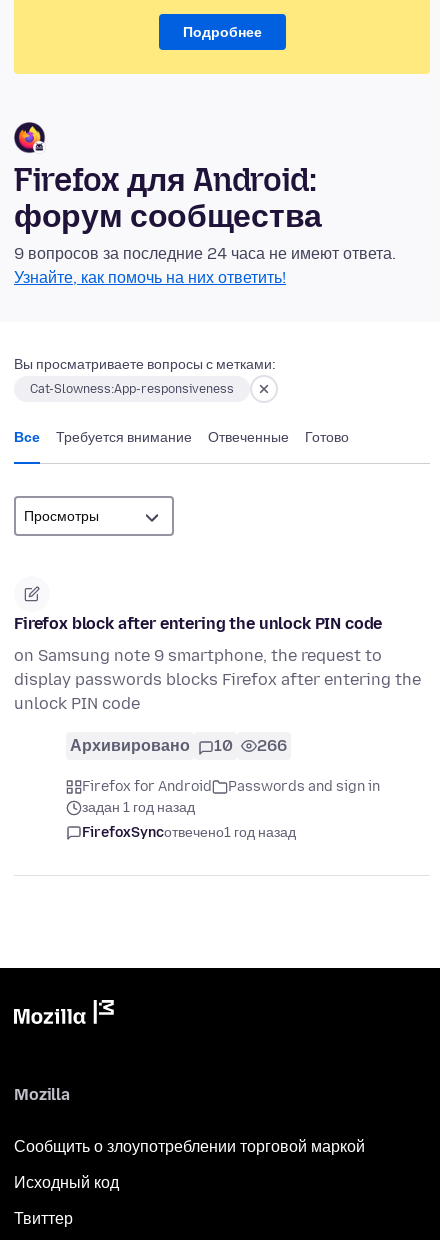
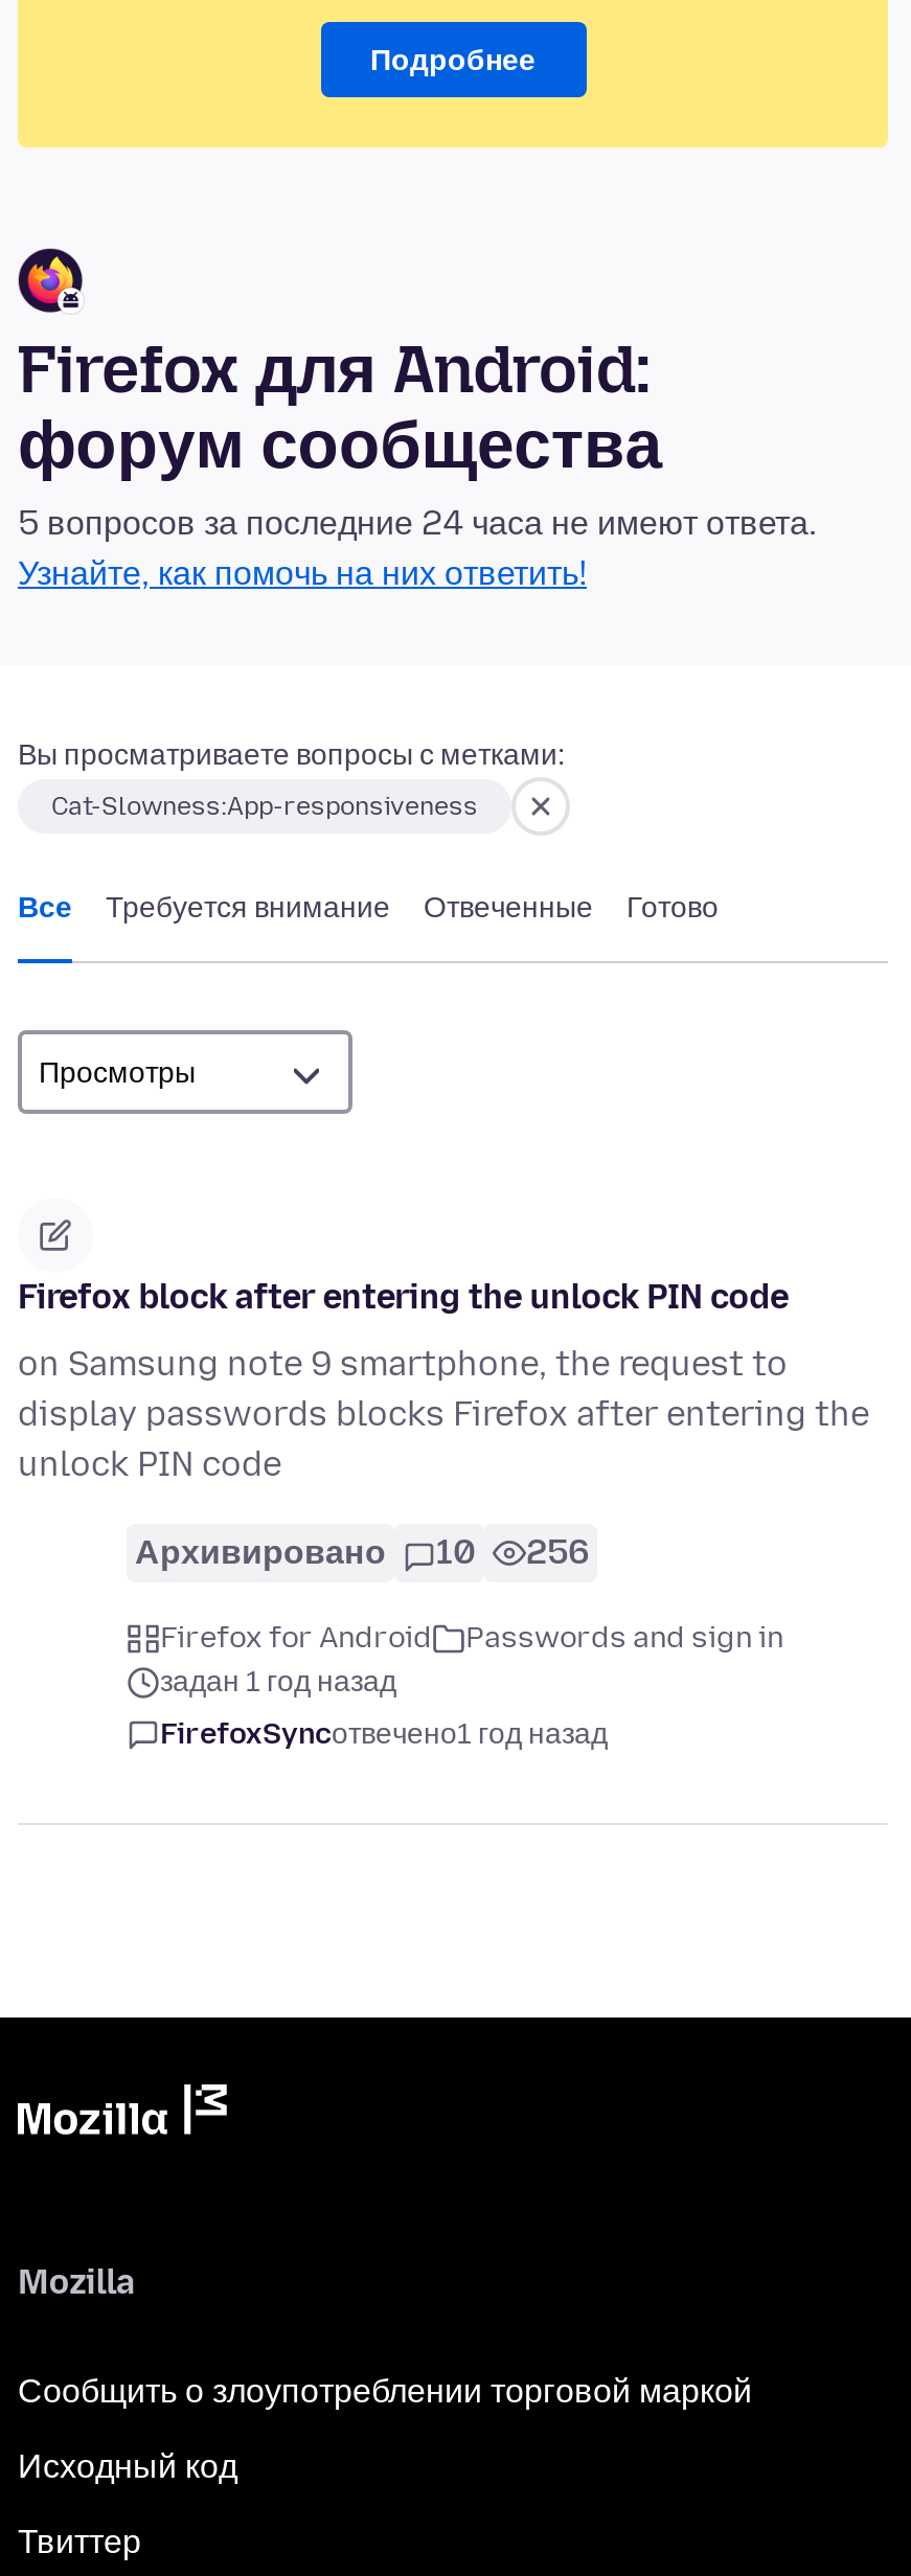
[14,244,396,263] 9 вопросов за последние 24 часа не имеют ответа. -> [18,504,817,544] 5 вопросов за последние 24 часа не имеют ответа.
[70,736,287,755] Архивировано 10 266 -> [135,1533,589,1573] Архивировано 10 256

